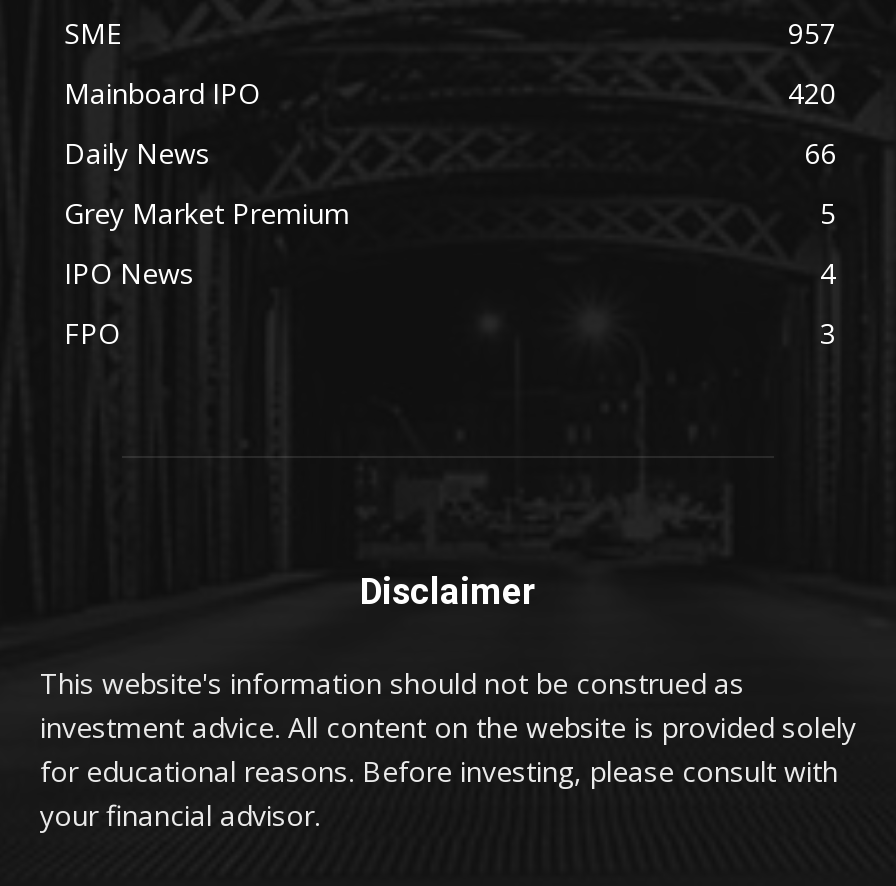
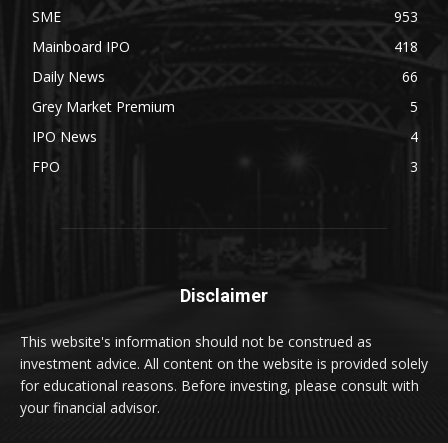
[788,13,836,51] 957 -> [394,7,418,26] 953
[788,73,836,111] 420 -> [394,37,418,56] 418

